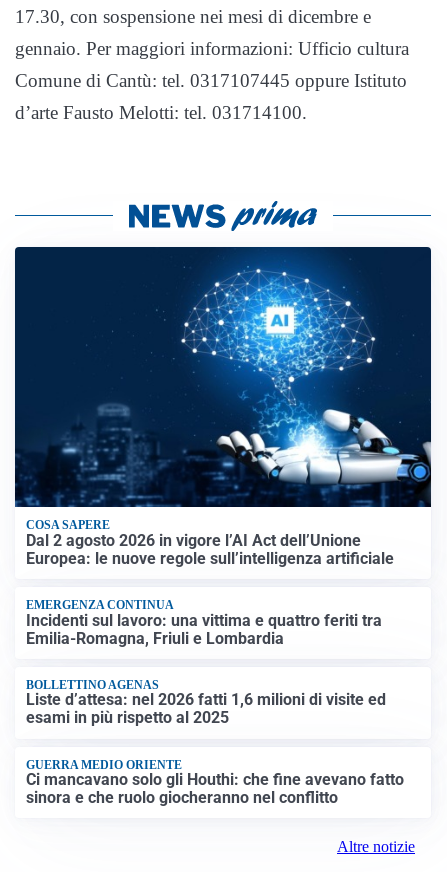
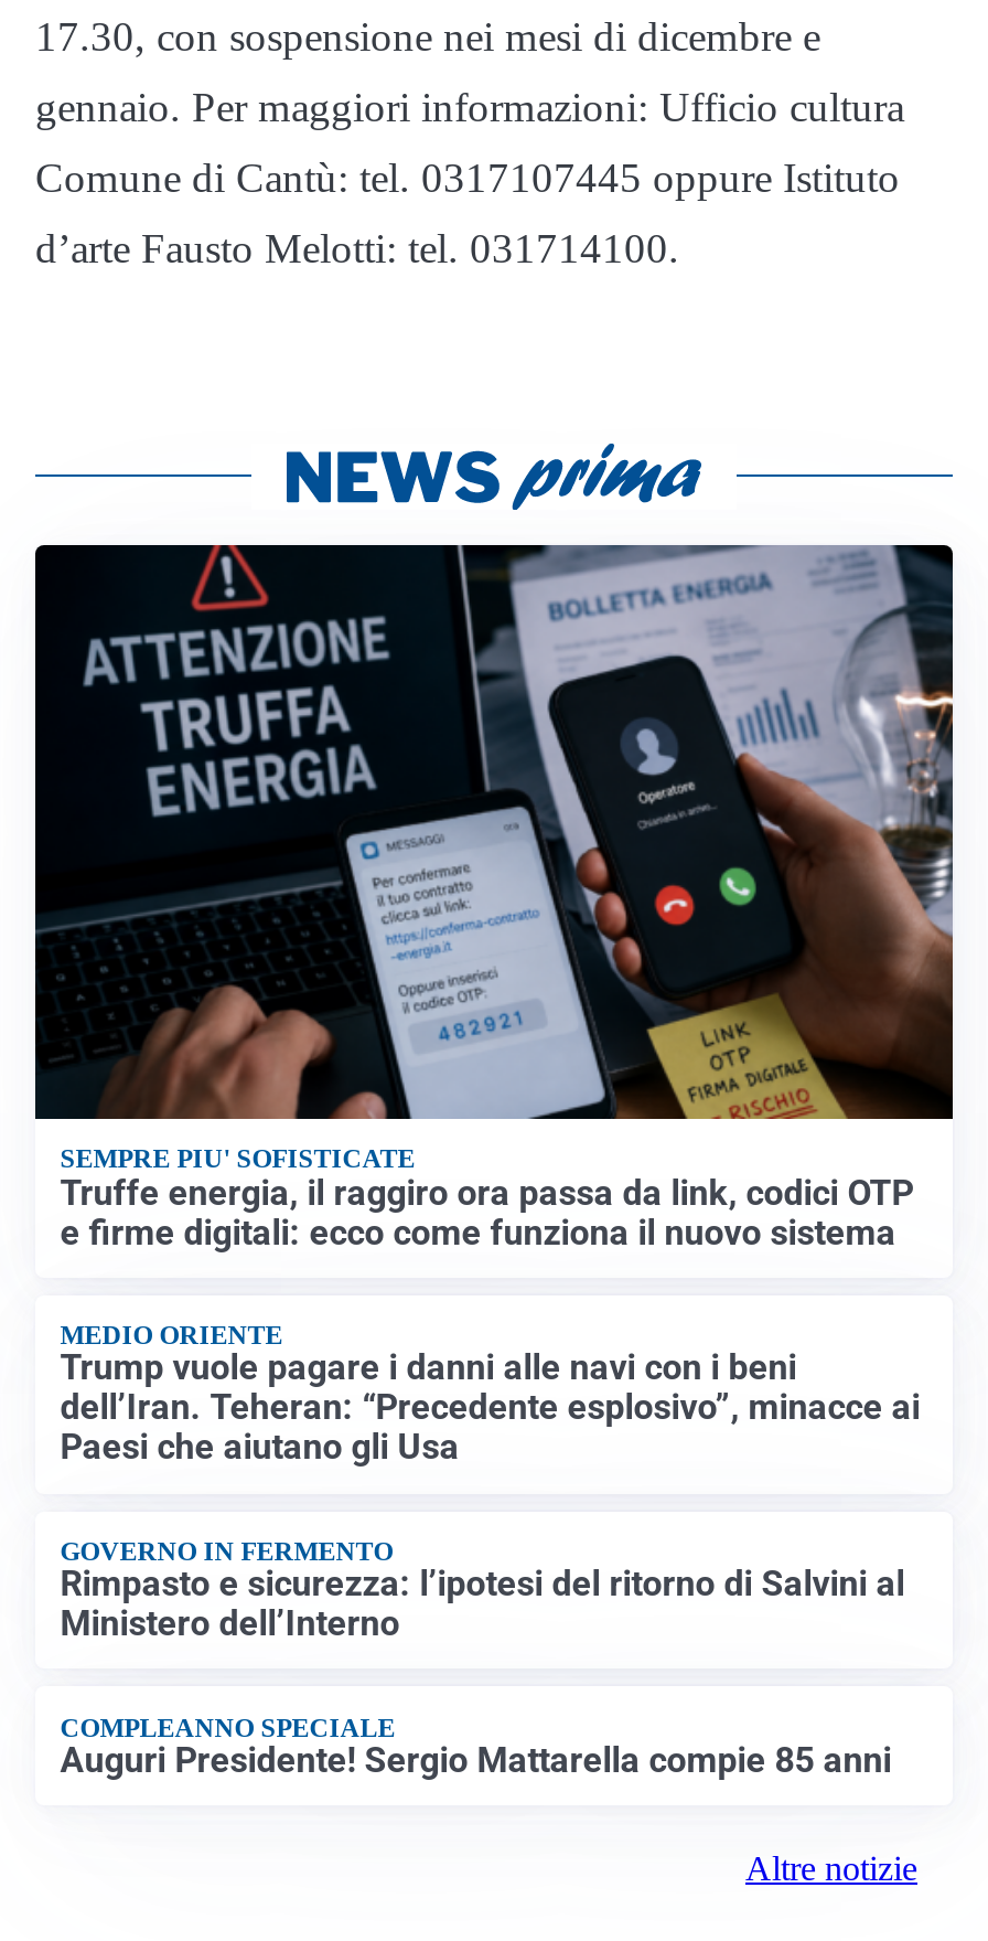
[14,246,432,568] [image] | COSA SAPERE | Dal 2 agosto 2026 in vigore l’AI Act dell’Unione | Europea: le nuove regole sull’intelligenza artificiale -> [33,543,955,1253] [image] | SEMPRE PIU' SOFISTICATE | Truffe energia, il raggiro ora passa da link, codici OTP | e firme digitali: ecco come funziona il nuovo sistema
[26,598,382,648] EMERGENZA CONTINUA | Incidenti sul lavoro: una vittima e quattro feriti tra | Emilia-Romagna, Friuli e Lombardia -> [60,1320,920,1469] MEDIO ORIENTE | Trump vuole pagare i danni alle navi con i beni | dell’Iran. Teheran: “Precedente esplosivo”, minacce ai | Paesi che aiutano gli Usa
[26,678,386,727] BOLLETTINO AGENAS | Liste d’attesa: nel 2026 fatti 1,6 milioni di visite ed | esami in più rispetto al 2025 -> [60,1536,905,1645] GOVERNO IN FERMENTO | Rimpasto e sicurezza: l’ipotesi del ritorno di Salvini al | Ministero dell’Interno
[26,758,404,807] GUERRA MEDIO ORIENTE | Ci mancavano solo gli Houthi: che fine avevano fatto | sinora e che ruolo giocheranno nel conflitto -> [60,1712,891,1781] COMPLEANNO SPECIALE | Auguri Presidente! Sergio Mattarella compie 85 anni

